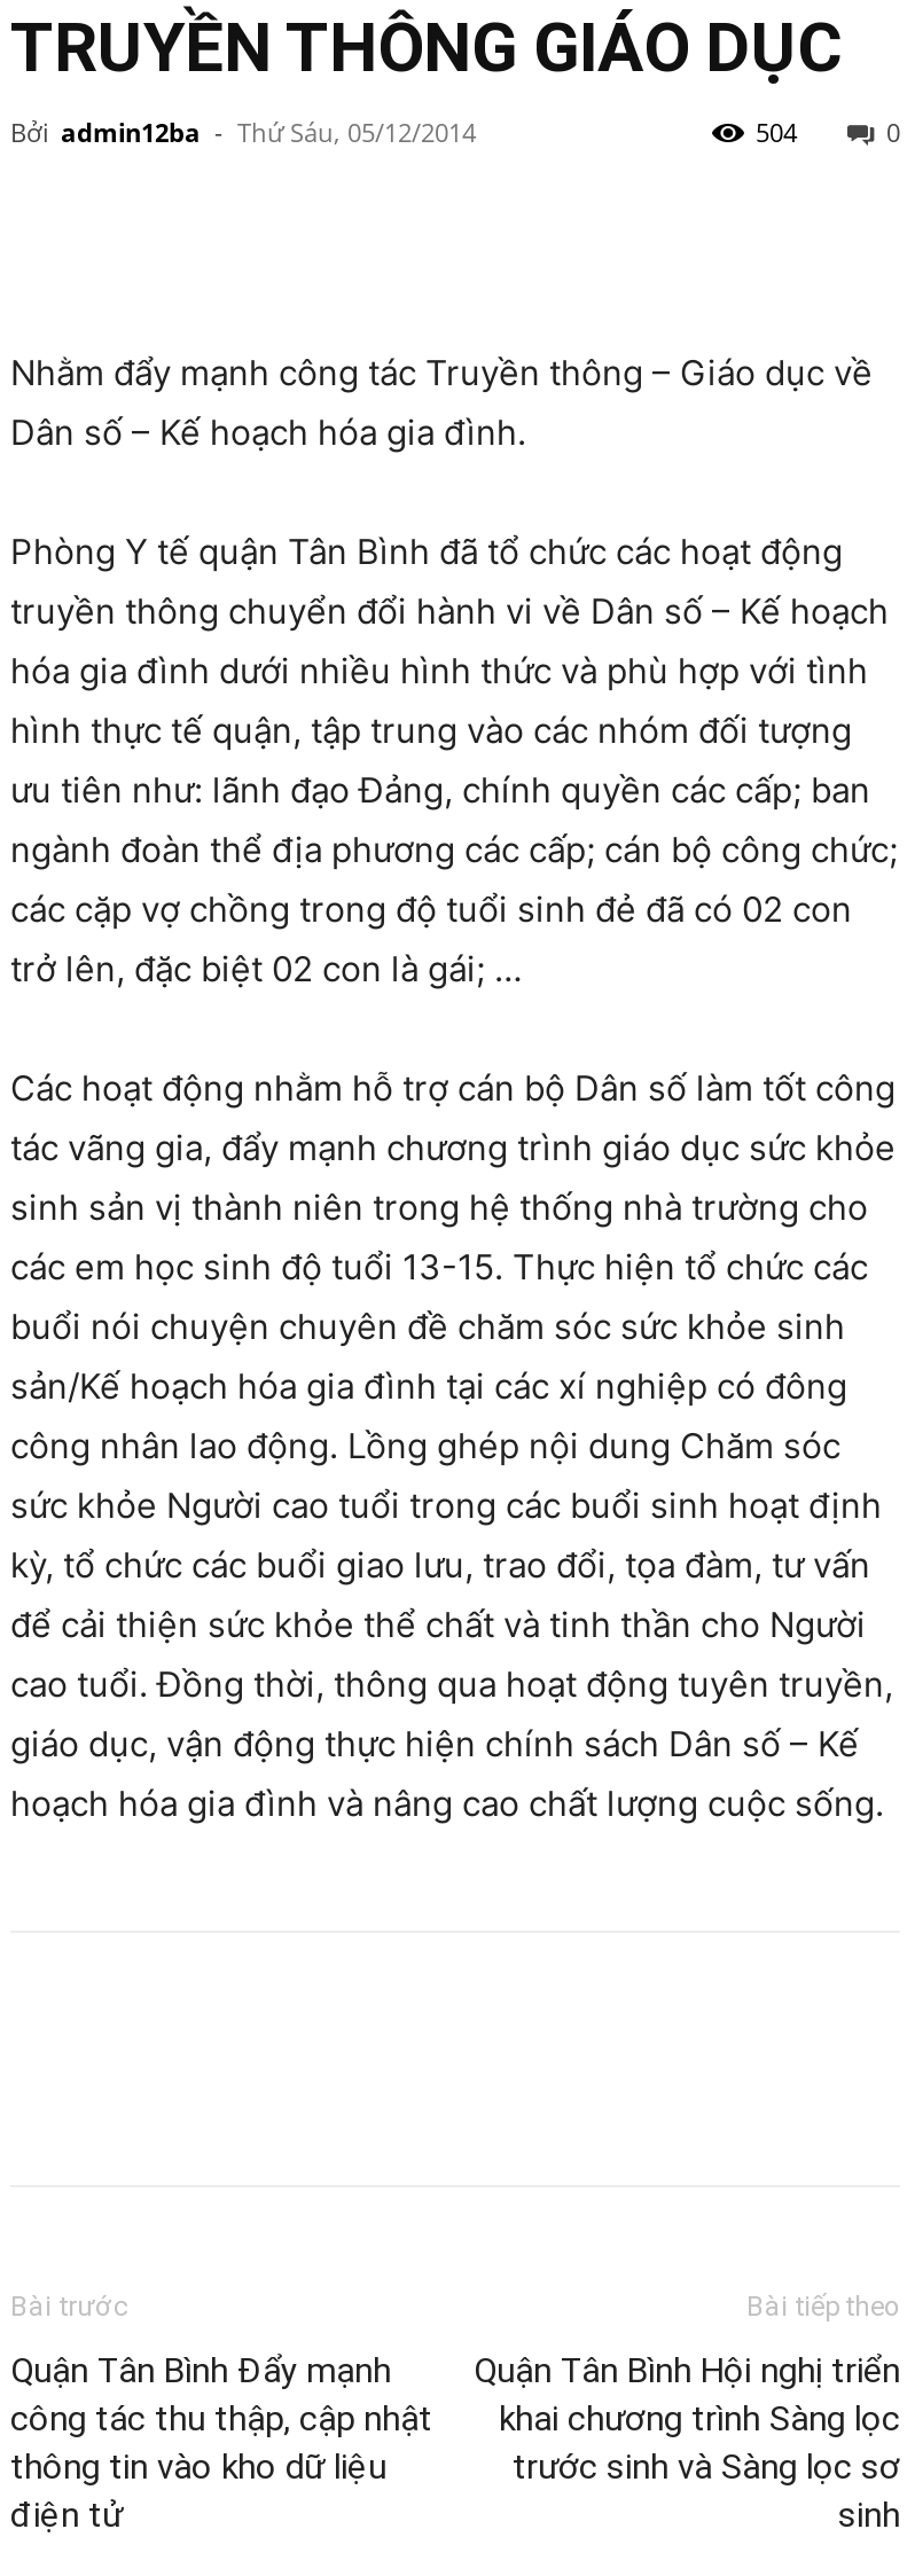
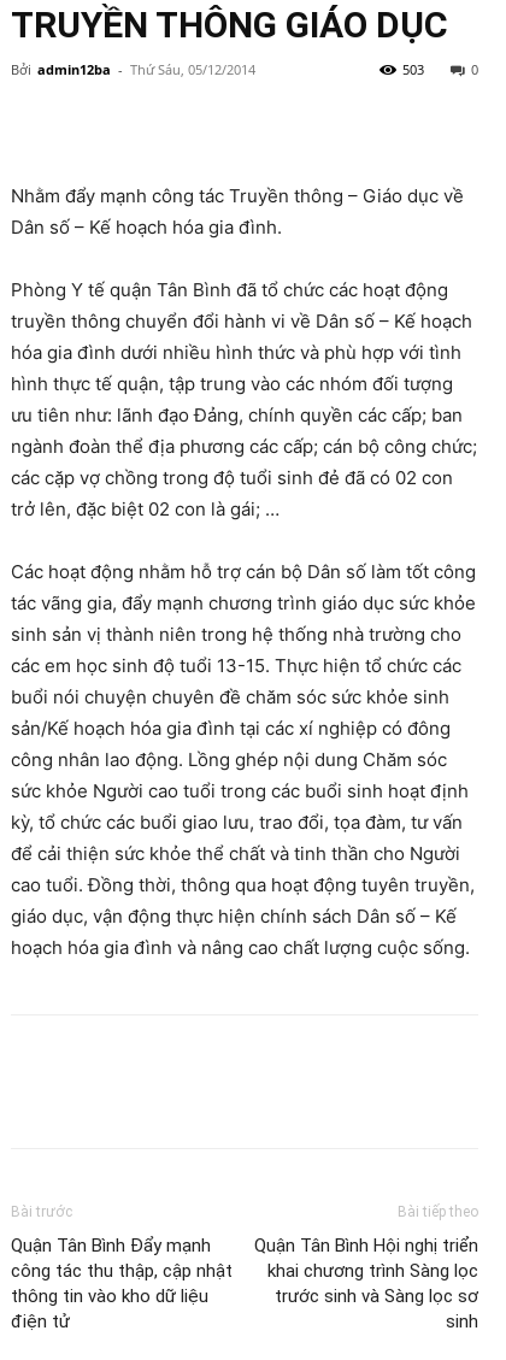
[756,115,797,149] 504 -> [402,60,424,78] 503

